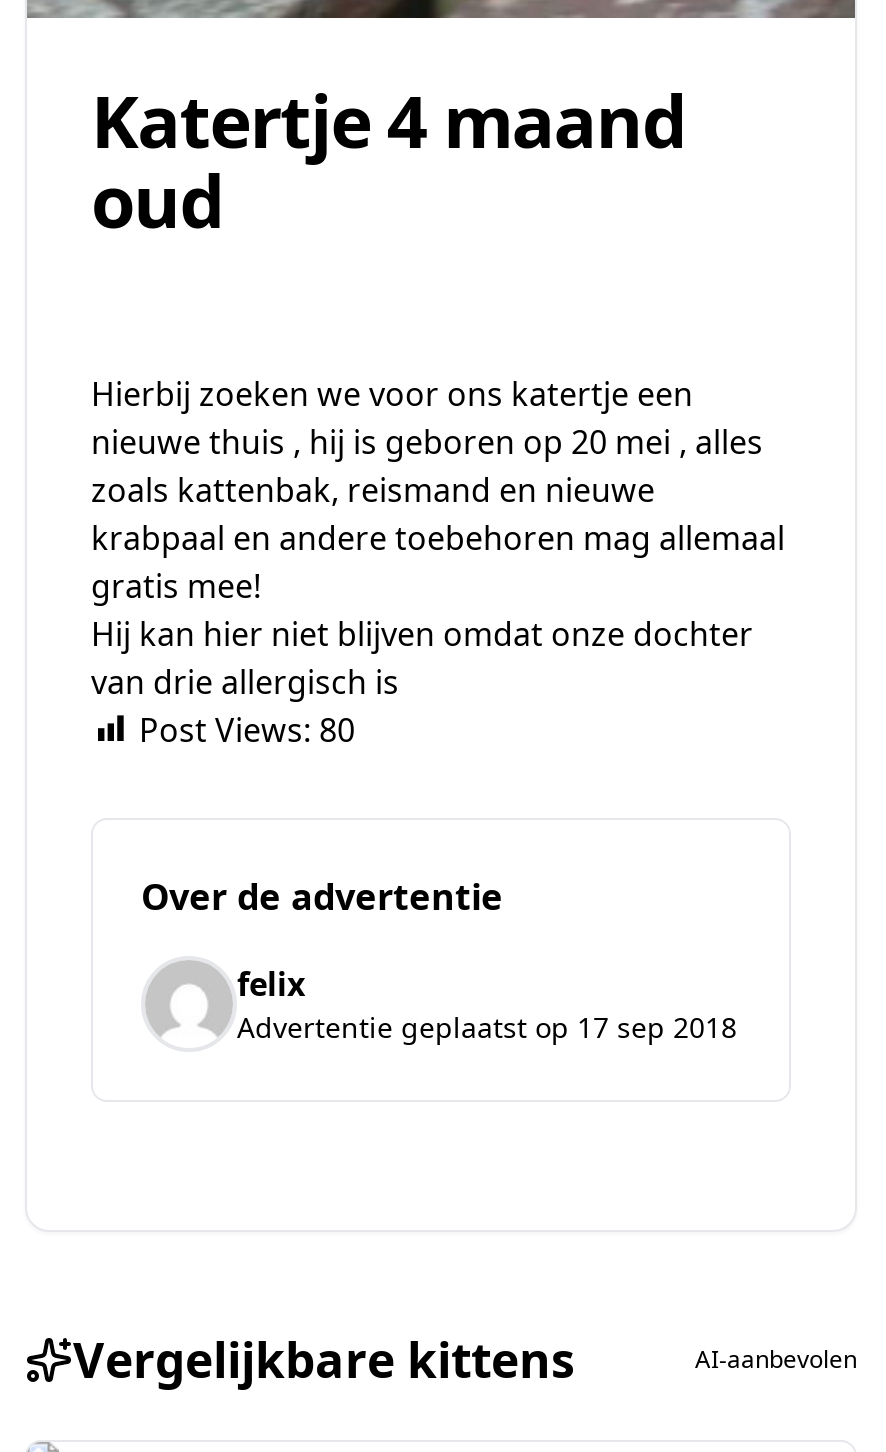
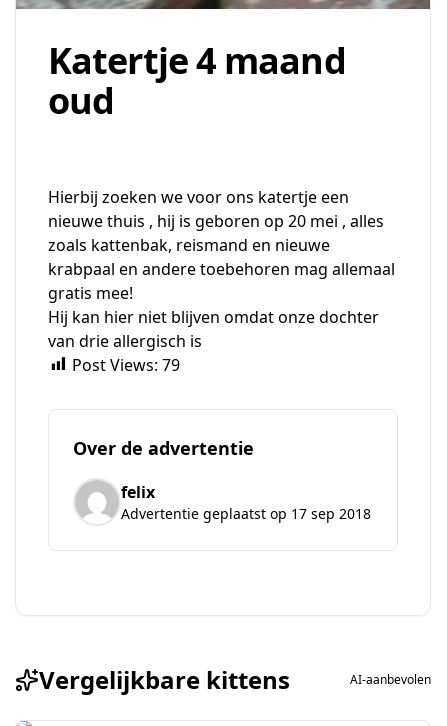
[139,707,355,751] Post Views: 80 -> [72,354,180,376] Post Views: 79

